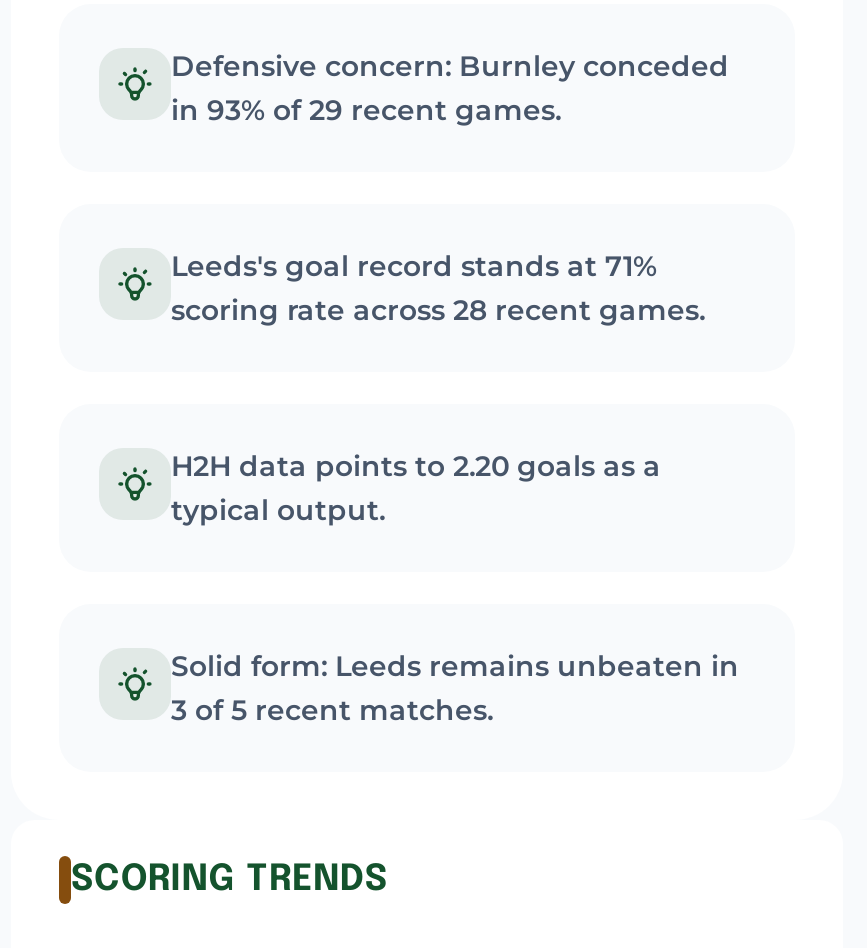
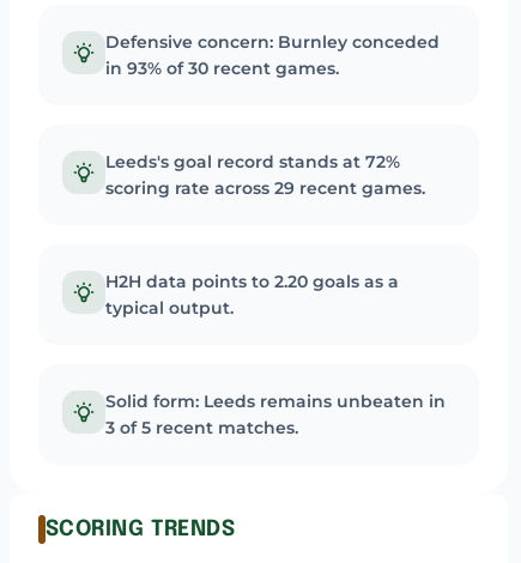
[171,92,561,128] in 93% of 29 recent games. -> [105,57,339,79] in 93% of 30 recent games.
[171,248,657,284] Leeds's goal record stands at 71% -> [105,151,400,172] Leeds's goal record stands at 72%
[171,292,705,328] scoring rate across 28 recent games. -> [105,177,425,199] scoring rate across 29 recent games.

